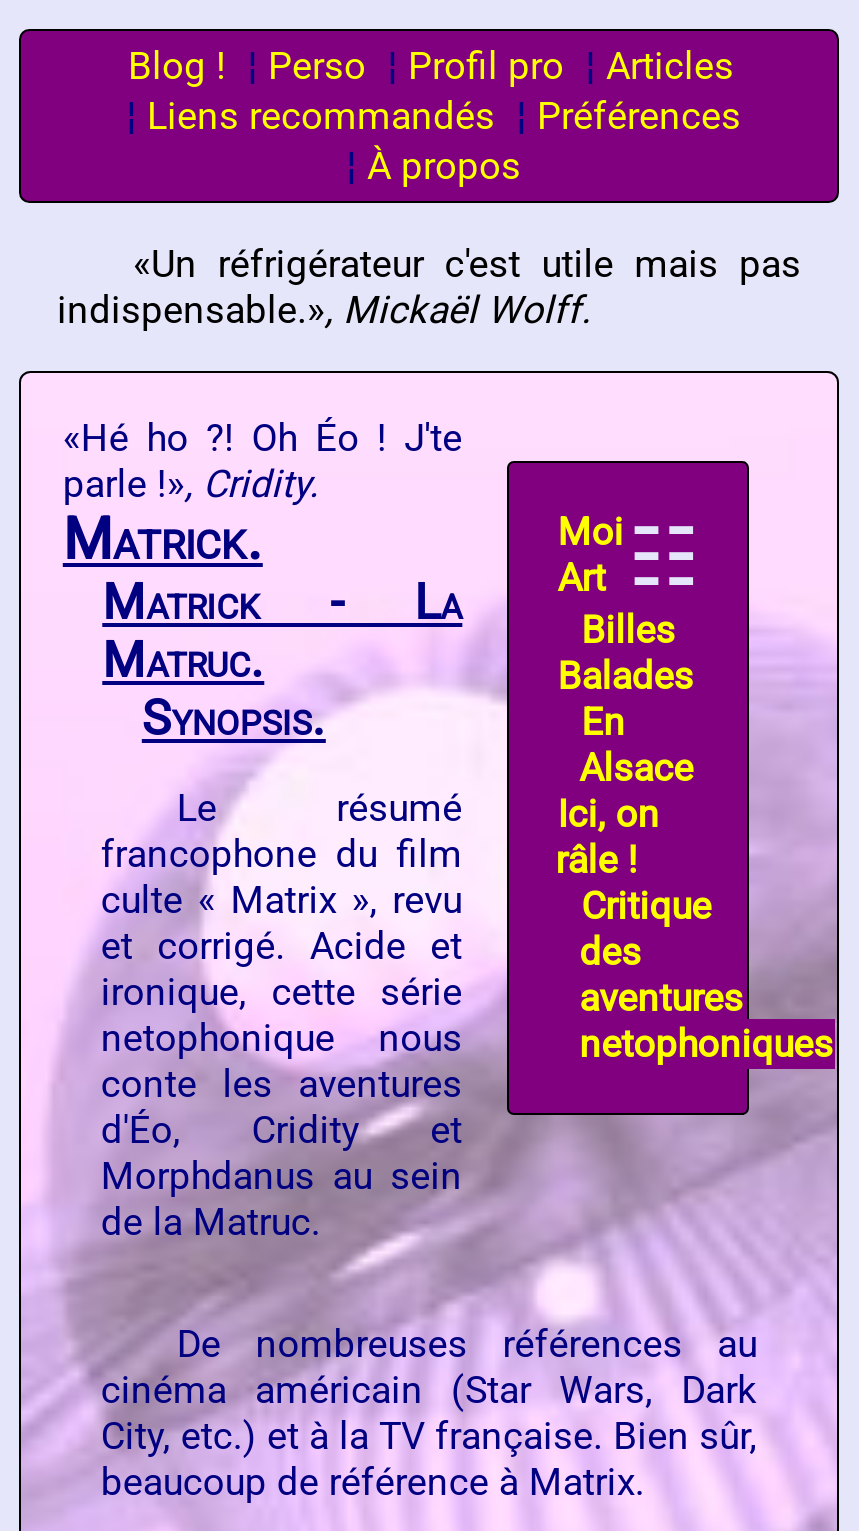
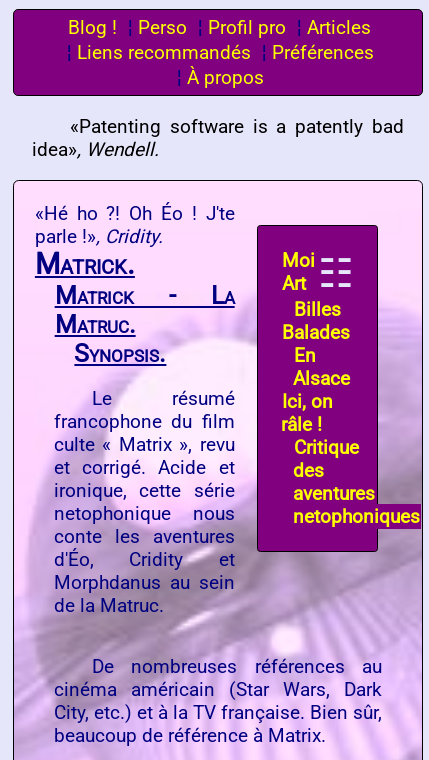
[57,241,801,333] Un réfrigérateur c'est utile mais pas | indispensable. | Mickaël Wolff -> [32,115,404,161] Patenting software is a patently bad | idea | Wendell

